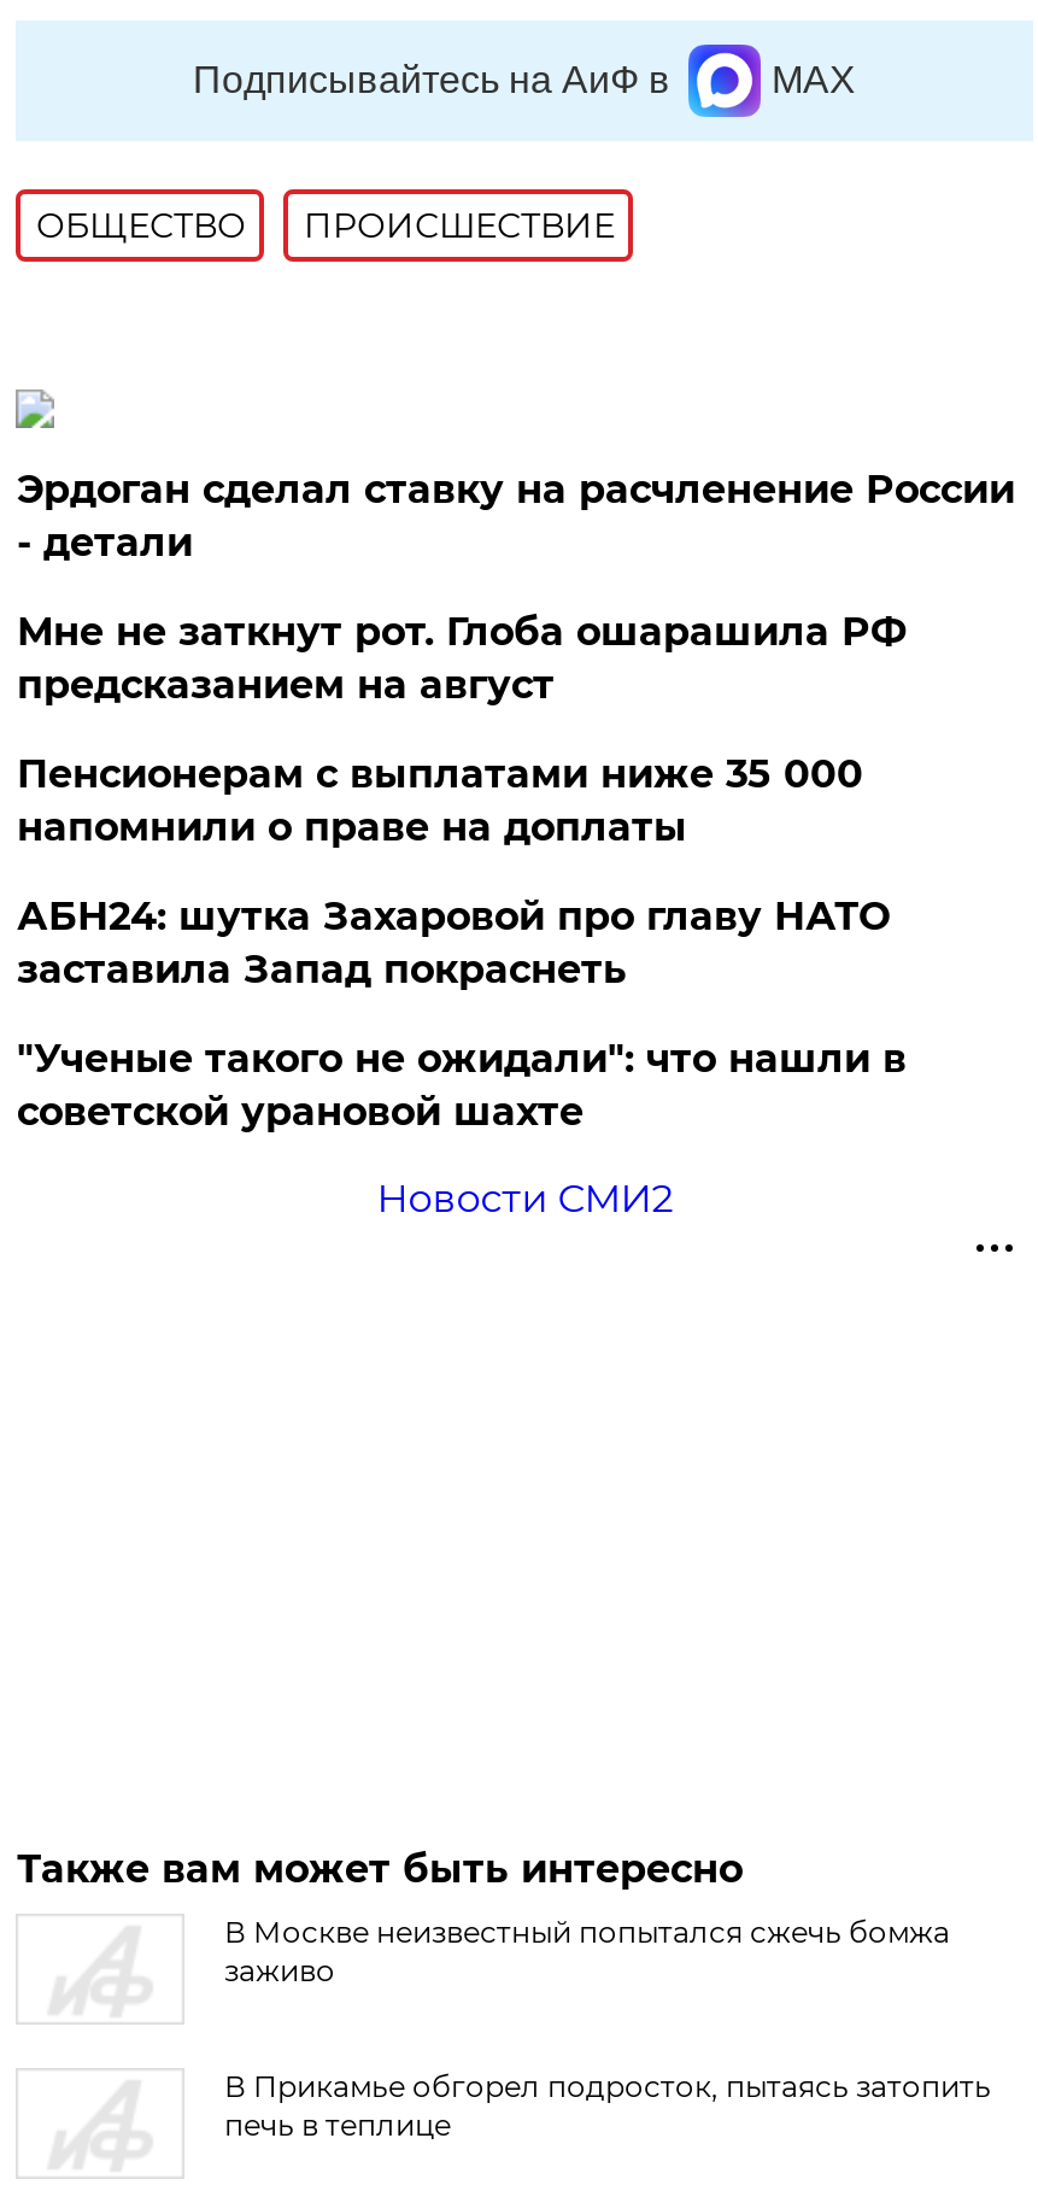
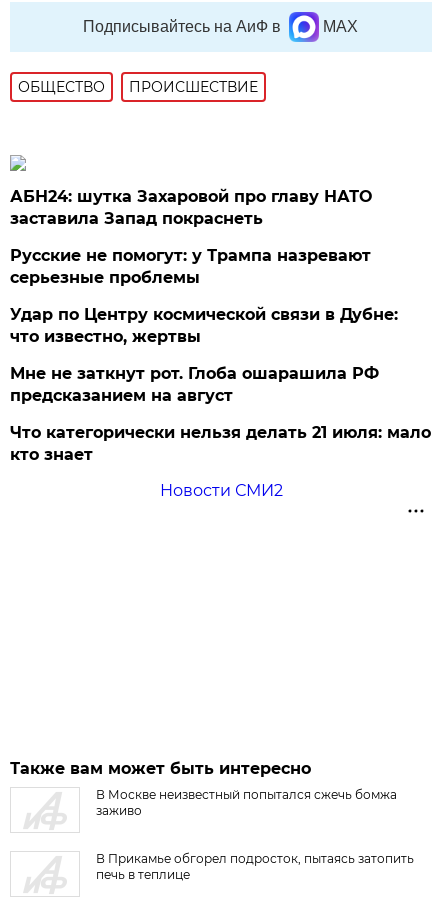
[17,467,1015,850] Эрдоган сделал ставку на расчленение России | - детали | Пенсионерам с выплатами ниже 35 000 | напомнили о праве на доплаты -> none
moved [17,609,906,708] -> [10,364,379,405]: Мне не заткнут рот. Глоба ошарашила РФ | предсказанием на август
moved [17,894,889,992] -> [10,187,372,228]: АБН24: шутка Захаровой про главу НАТО | заставила Запад покраснеть
[17,1036,906,1135] "Ученые такого не ожидали": что нашли в | советской урановой шахте -> [10,246,431,464] Русские не помогут: у Трампа назревают | серьезные проблемы | Удар по Центру космической связи в Дубне: | что известно, жертвы | Что категорически нельзя делать 21 июля: мало | кто знает

